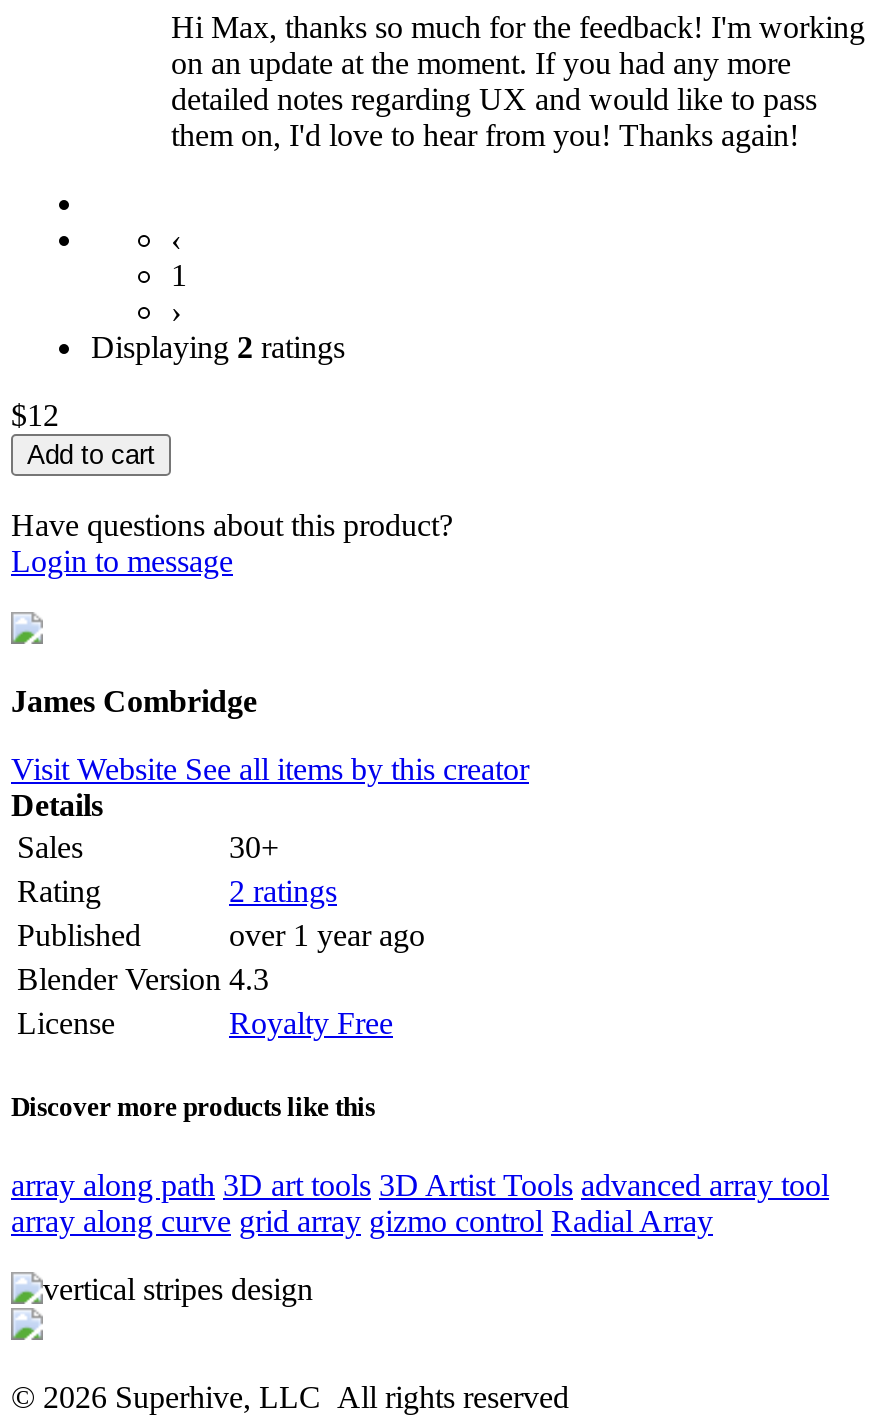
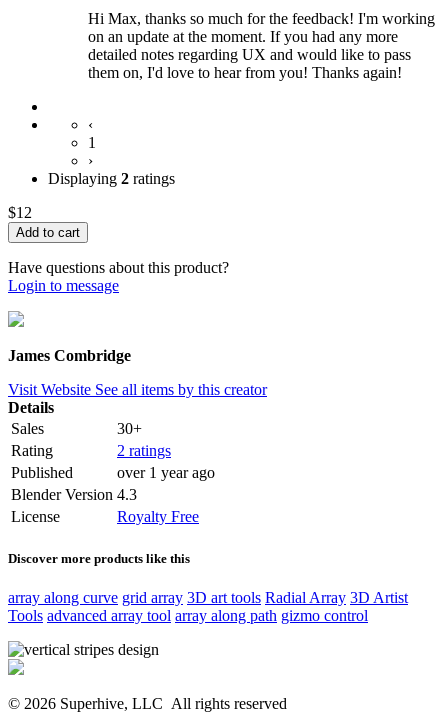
[11,1168,829,1202] array along path 3D art tools 3D Artist Tools advanced array tool -> [8,589,408,606] array along curve grid array 3D art tools Radial Array 3D Artist
[11,1204,713,1238] array along curve grid array gizmo control Radial Array -> [8,607,368,624] Tools advanced array tool array along path gizmo control

